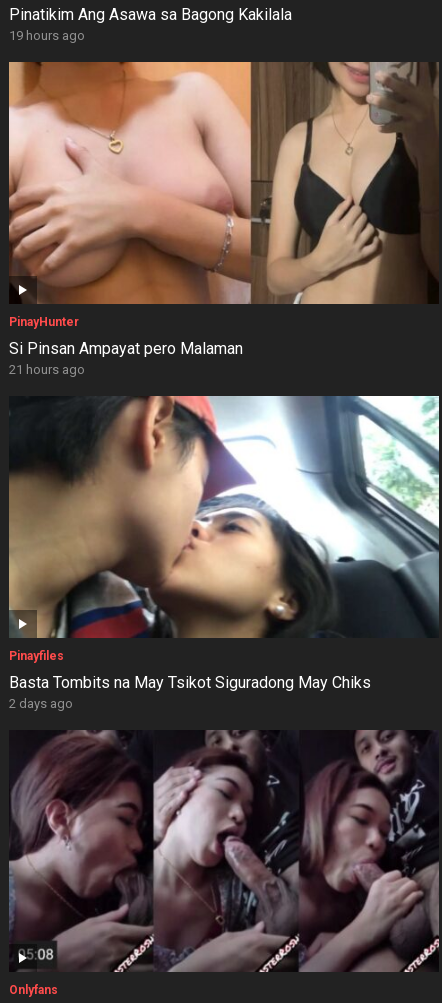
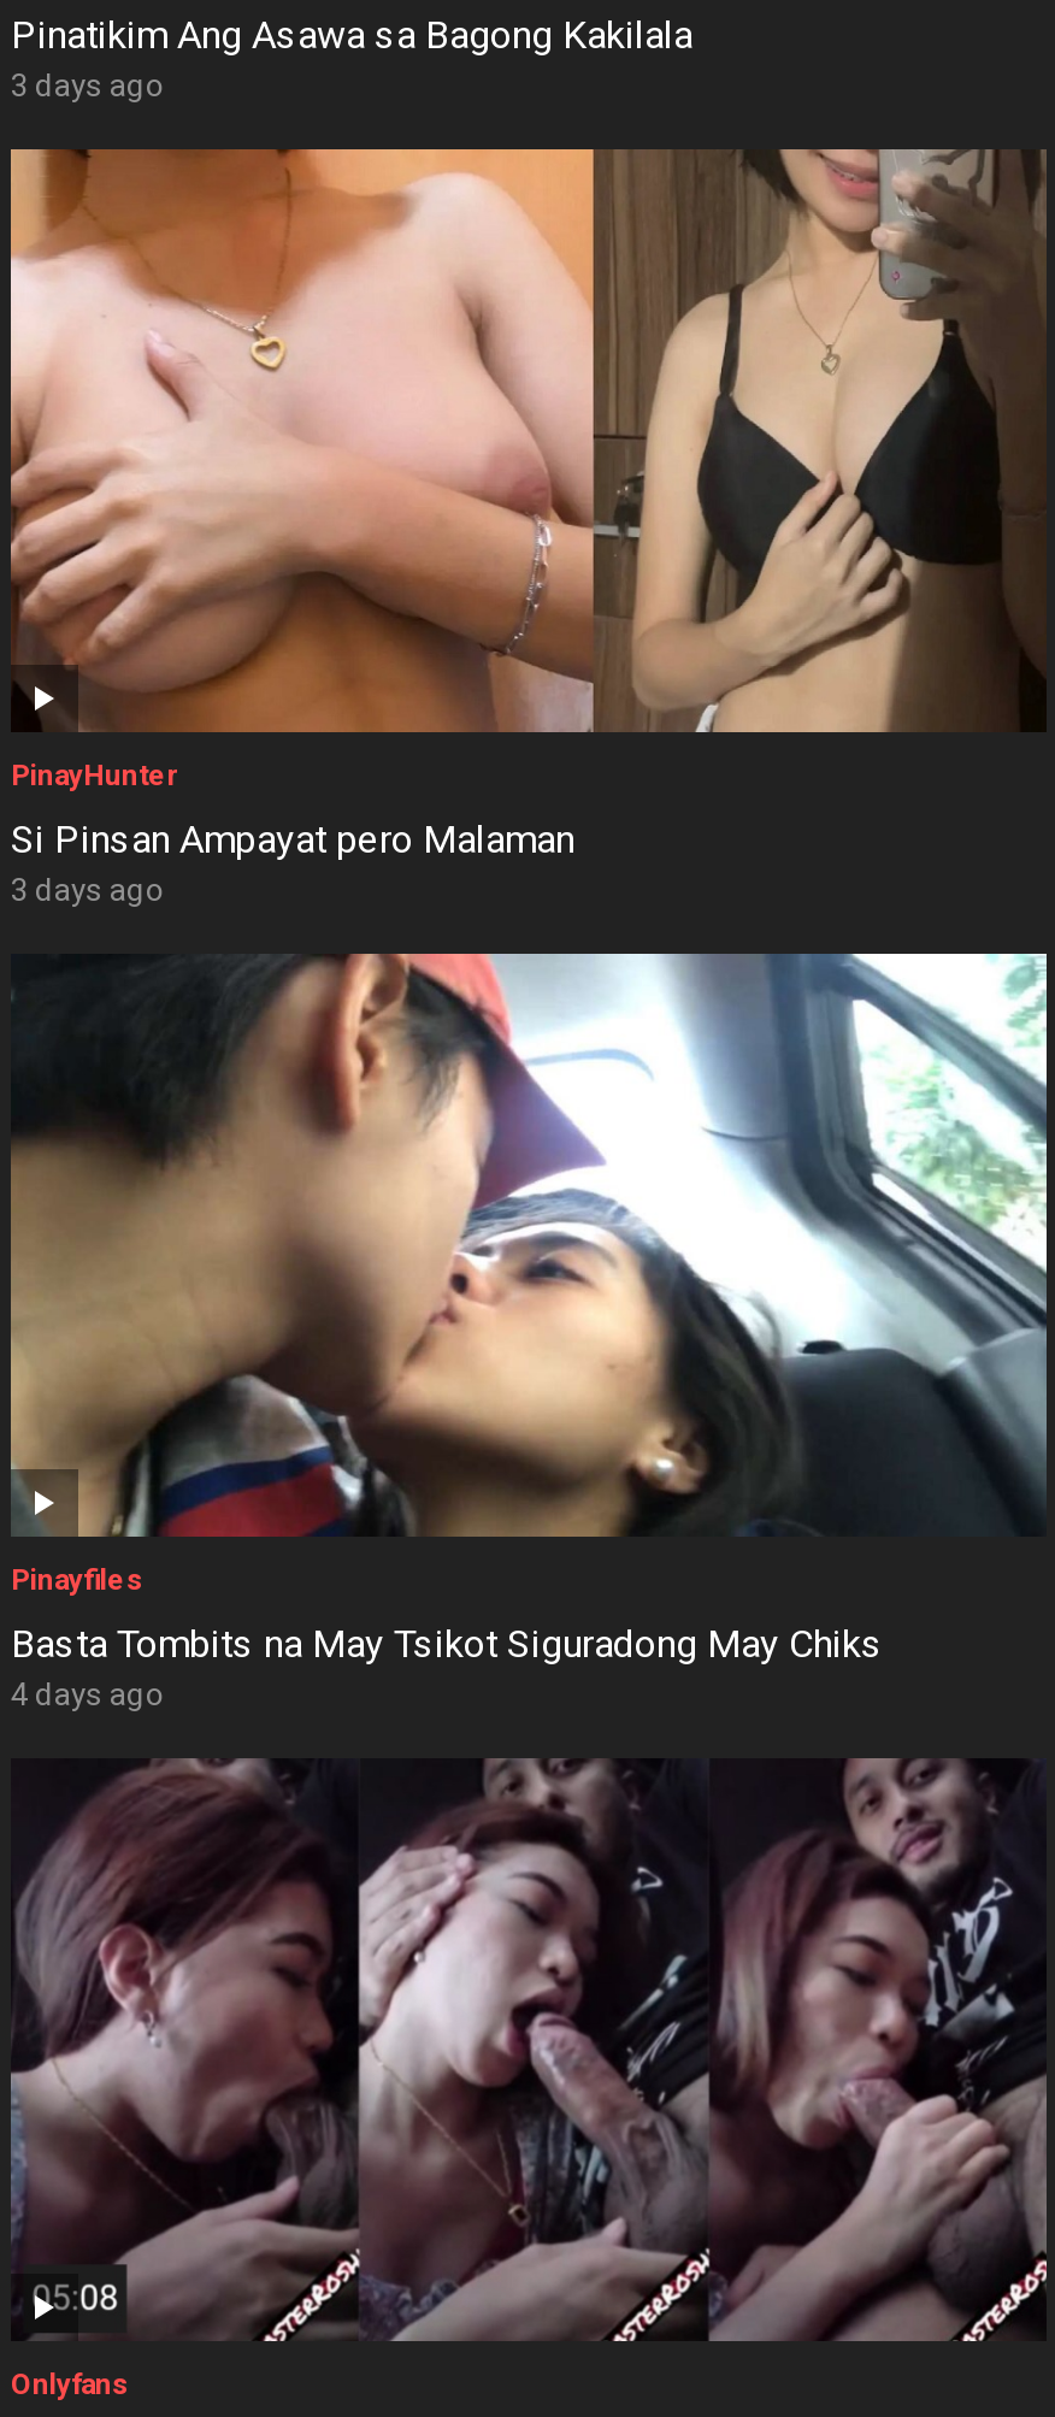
[9,28,85,43] 19 hours ago -> [11,68,165,104] 3 days ago
[9,362,85,377] 21 hours ago -> [11,873,165,909] 3 days ago
[9,696,73,711] 2 days ago -> [11,1677,165,1713] 4 days ago

